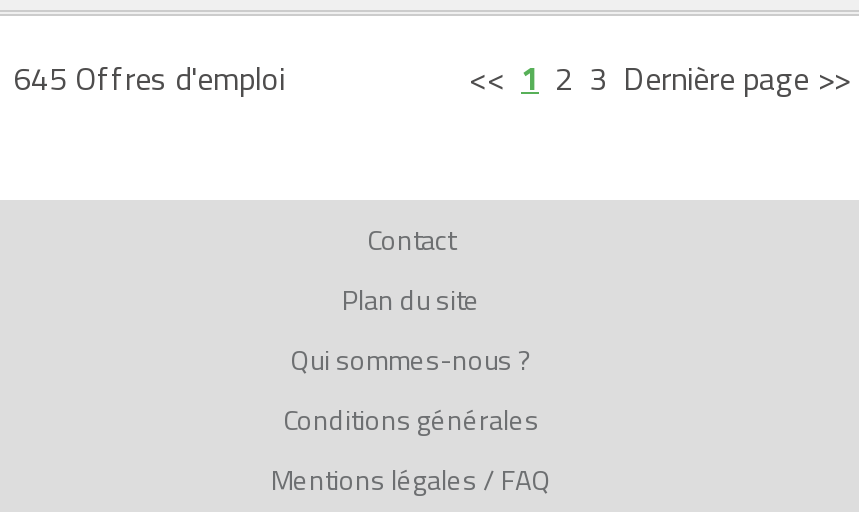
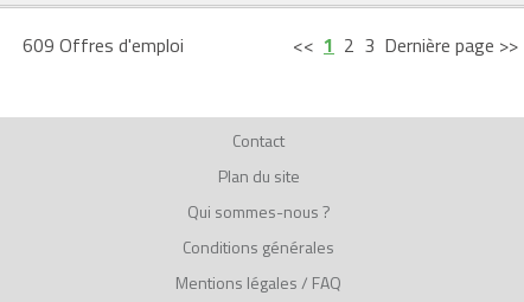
[13,54,285,102] 645 Offres d'emploi -> [23,31,184,59] 609 Offres d'emploi

